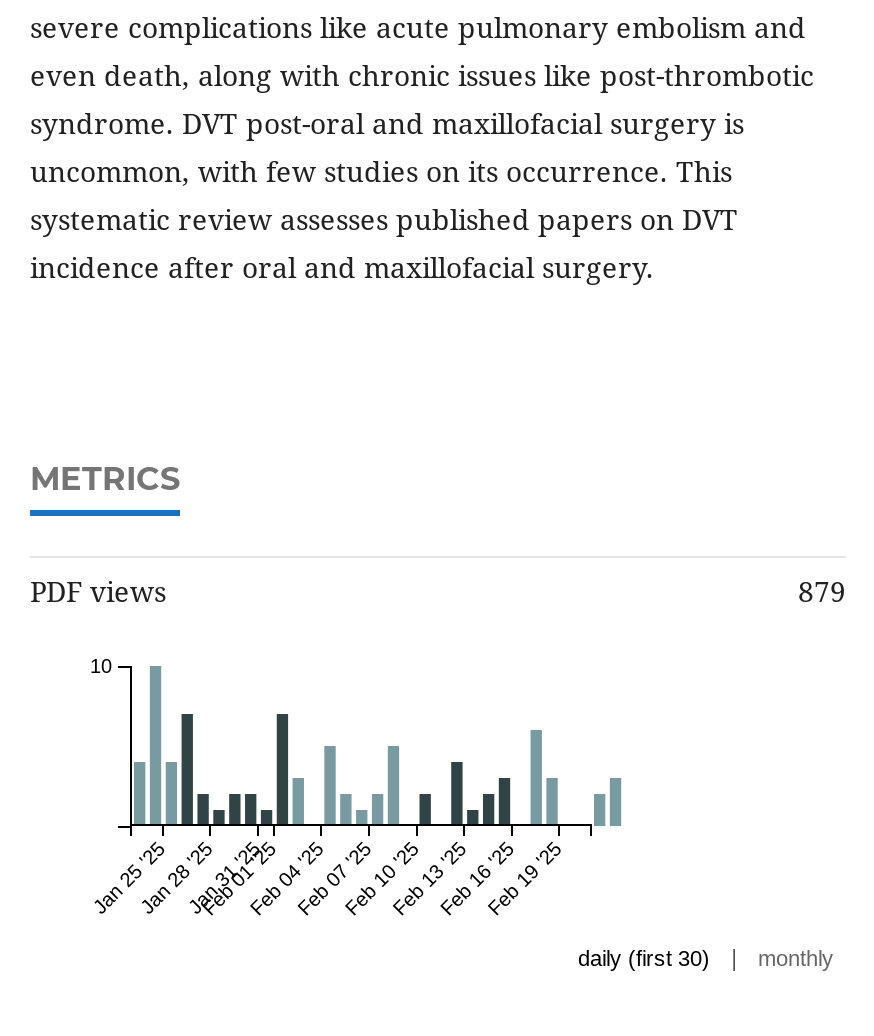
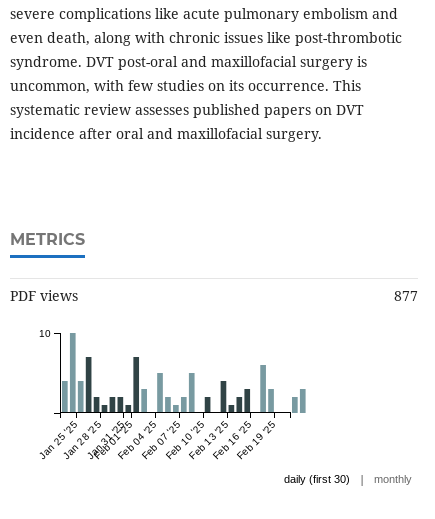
[798,572,846,610] 879 -> [394,286,418,305] 877

